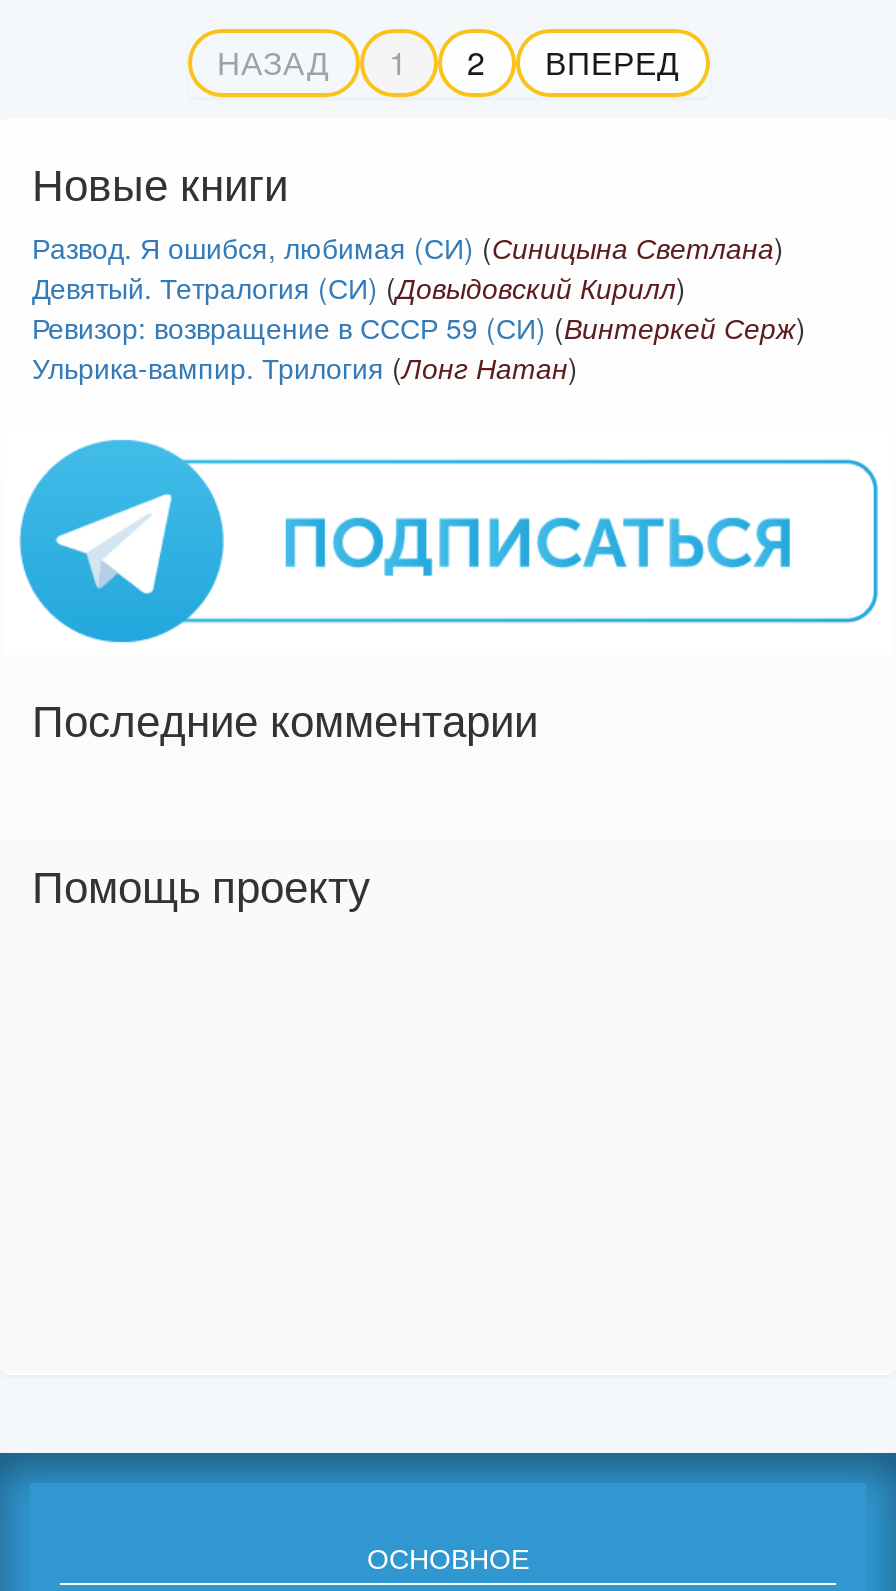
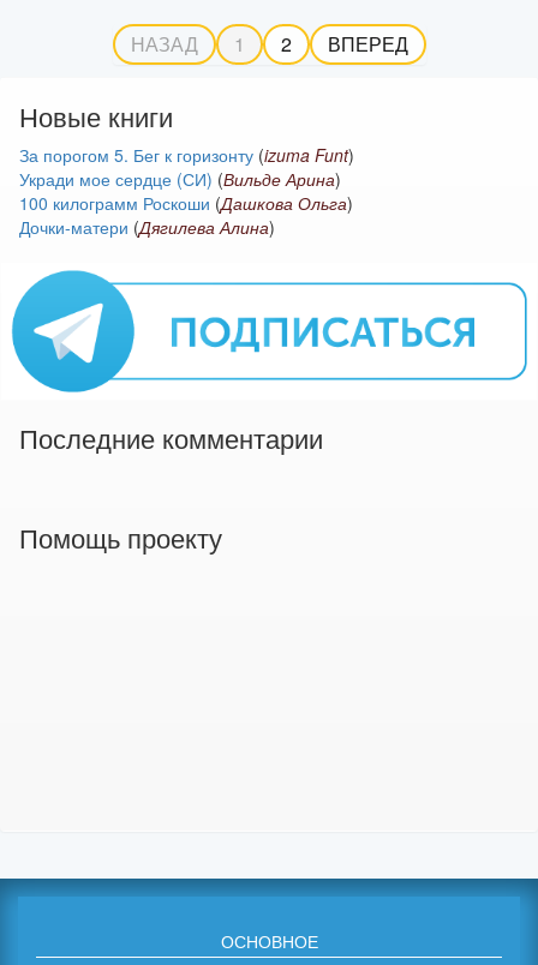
[32,227,806,387] Развод. Я ошибся, любимая (СИ) (Синицына Светлана) | Девятый. Тетралогия (СИ) (Довыдовский Кирилл) | Ревизор: возвращение в СССР 59 (СИ) (Винтеркей Серж) | Ульрика-вампир. Трилогия (Лонг Натан) -> [19,143,354,239] За порогом 5. Бег к горизонту (izuma Funt) | Укради мое сердце (СИ) (Вильде Арина) | 100 килограмм Роскоши (Дашкова Ольга) | Дочки-матери (Дягилева Алина)

